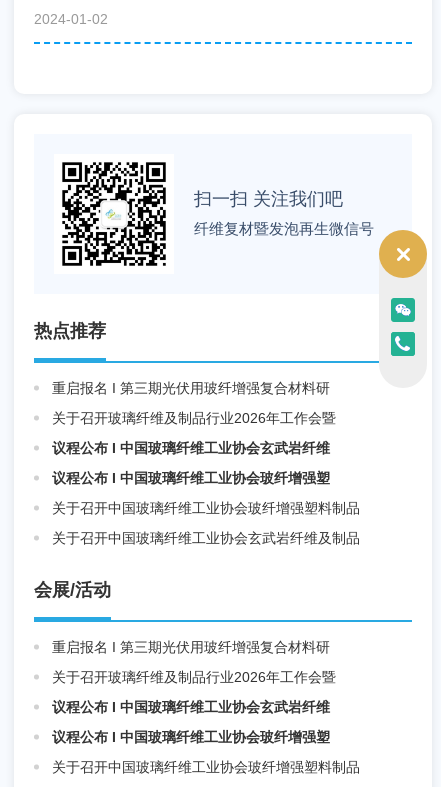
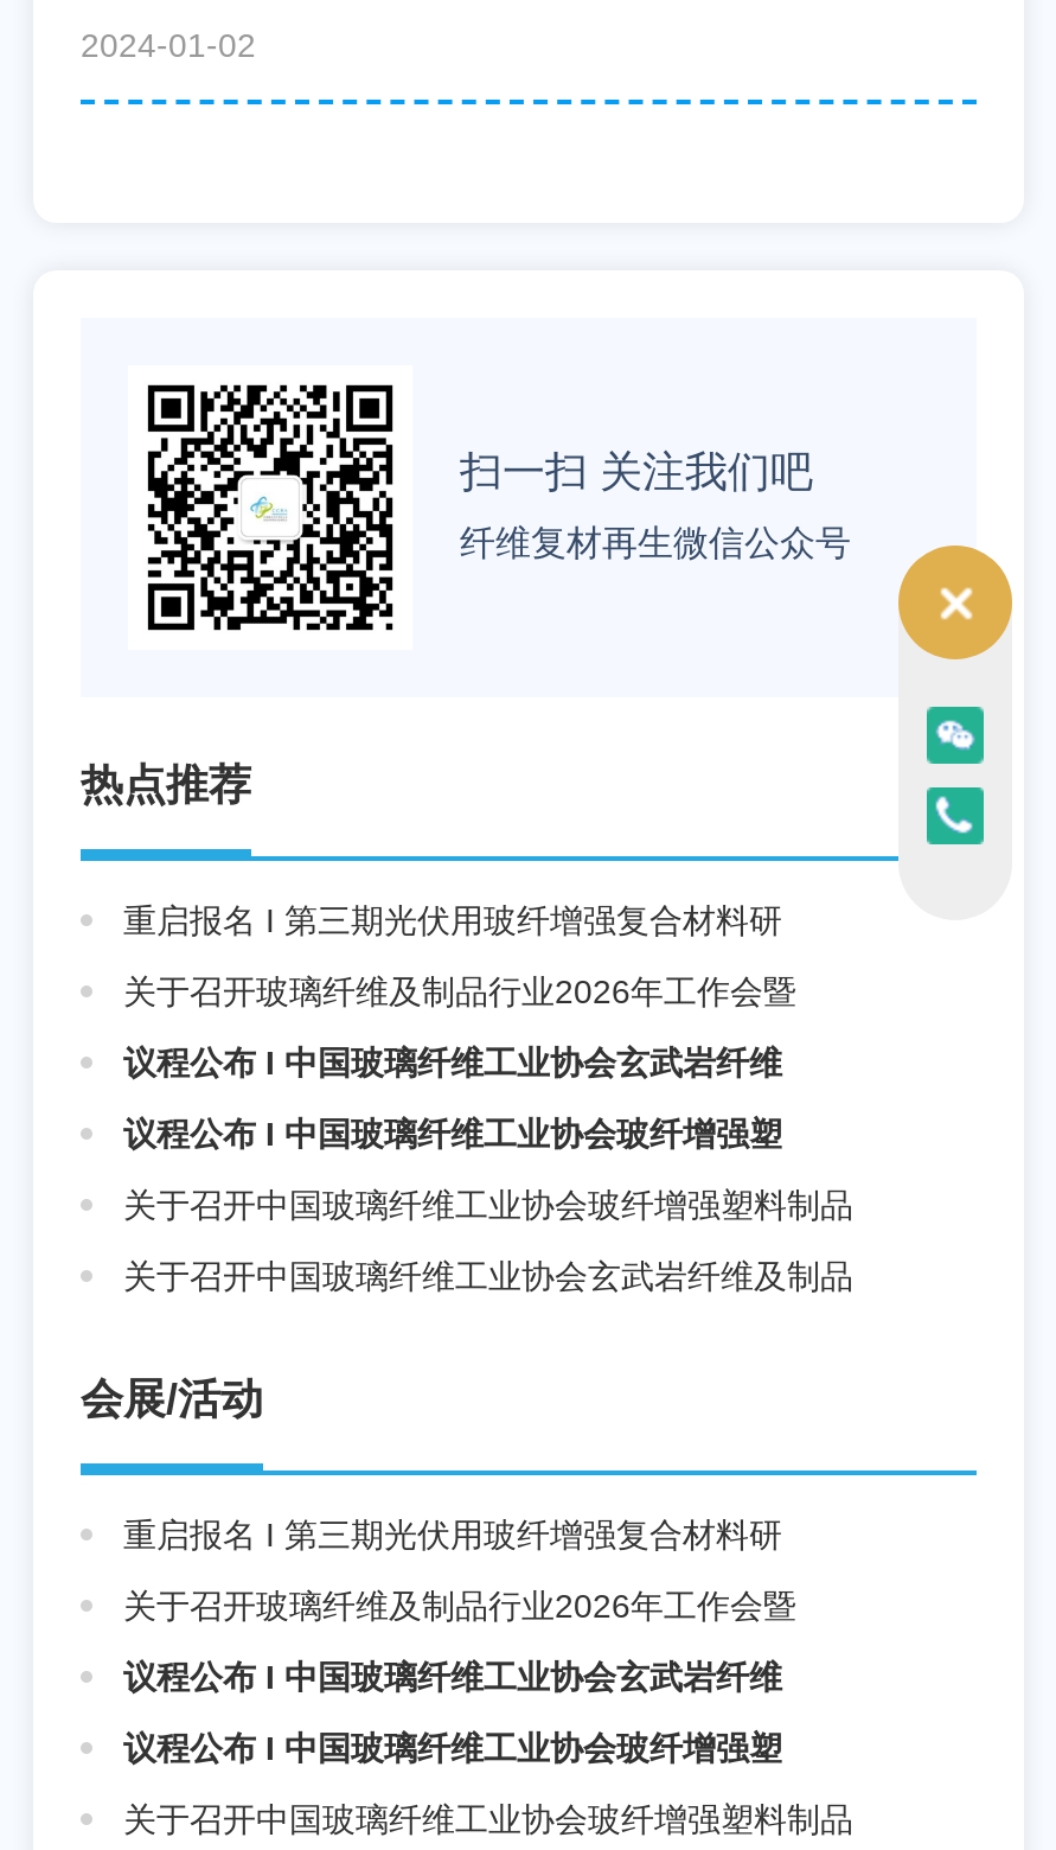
[194,220,374,237] 纤维复材暨发泡再生微信号 -> [460,523,851,563] 纤维复材再生微信公众号

